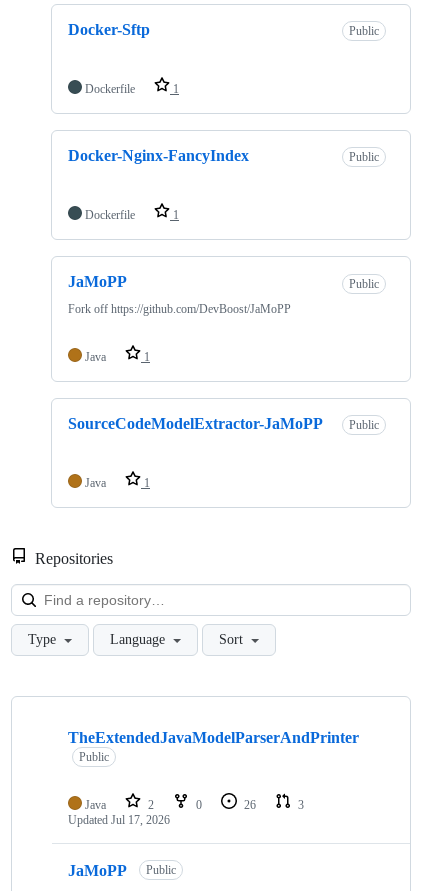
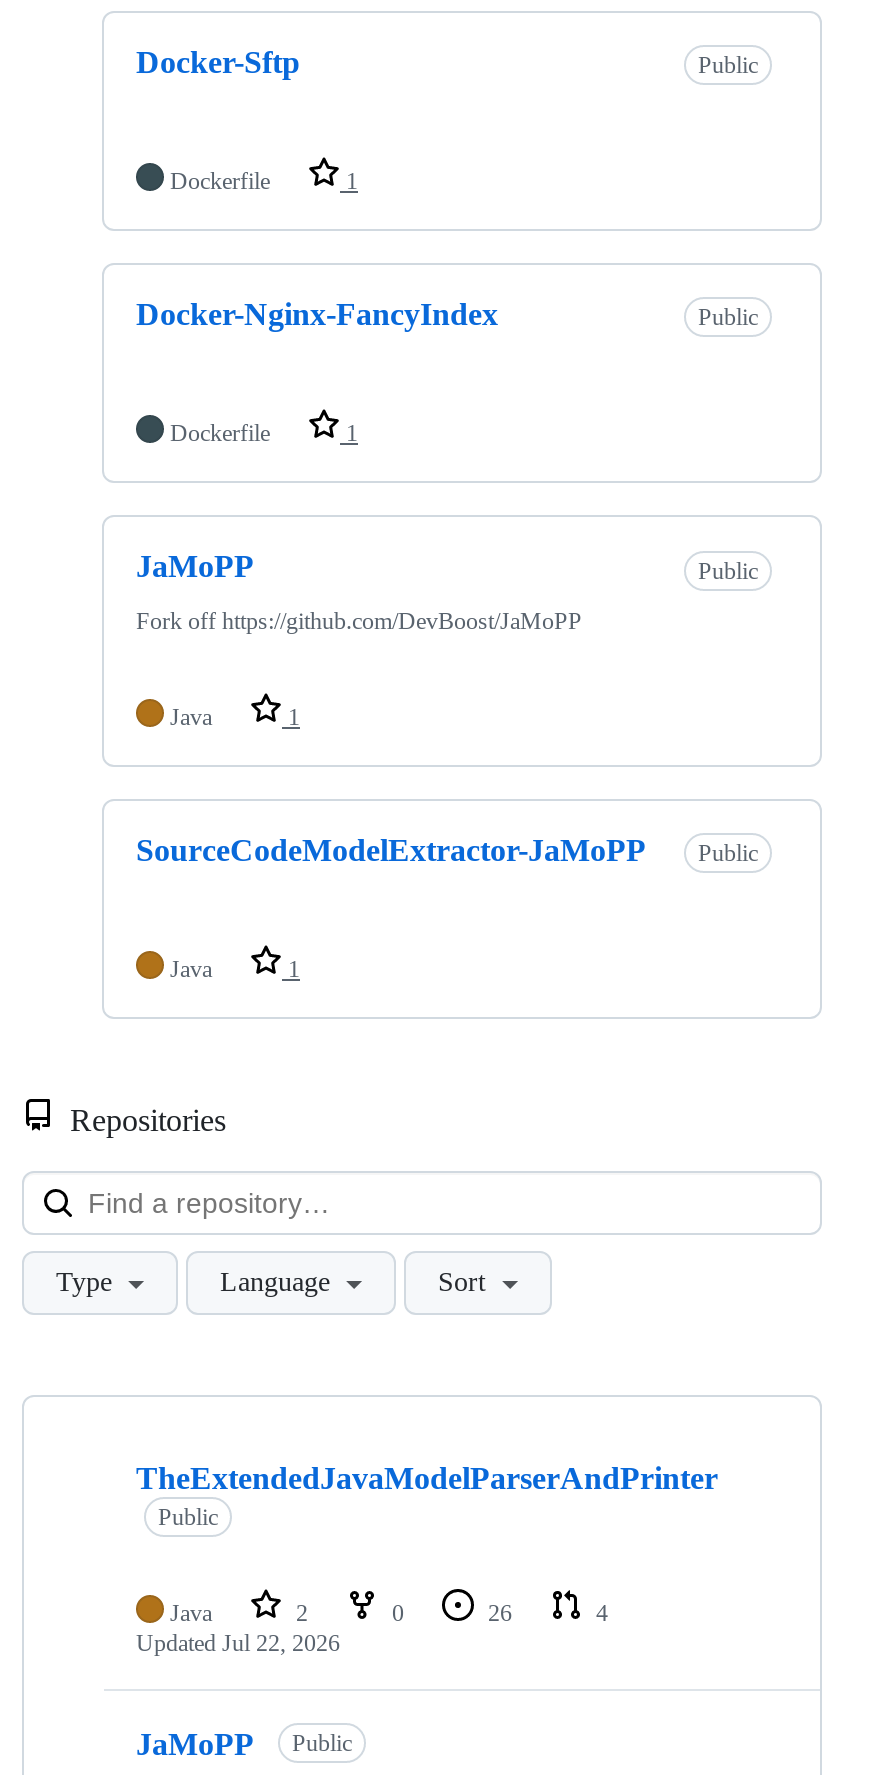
[295,798,304,812] 3 -> [590,1599,608,1627] 4
[68,813,170,827] Updated Jul 17, 2026 -> [136,1629,340,1657] Updated Jul 22, 2026

